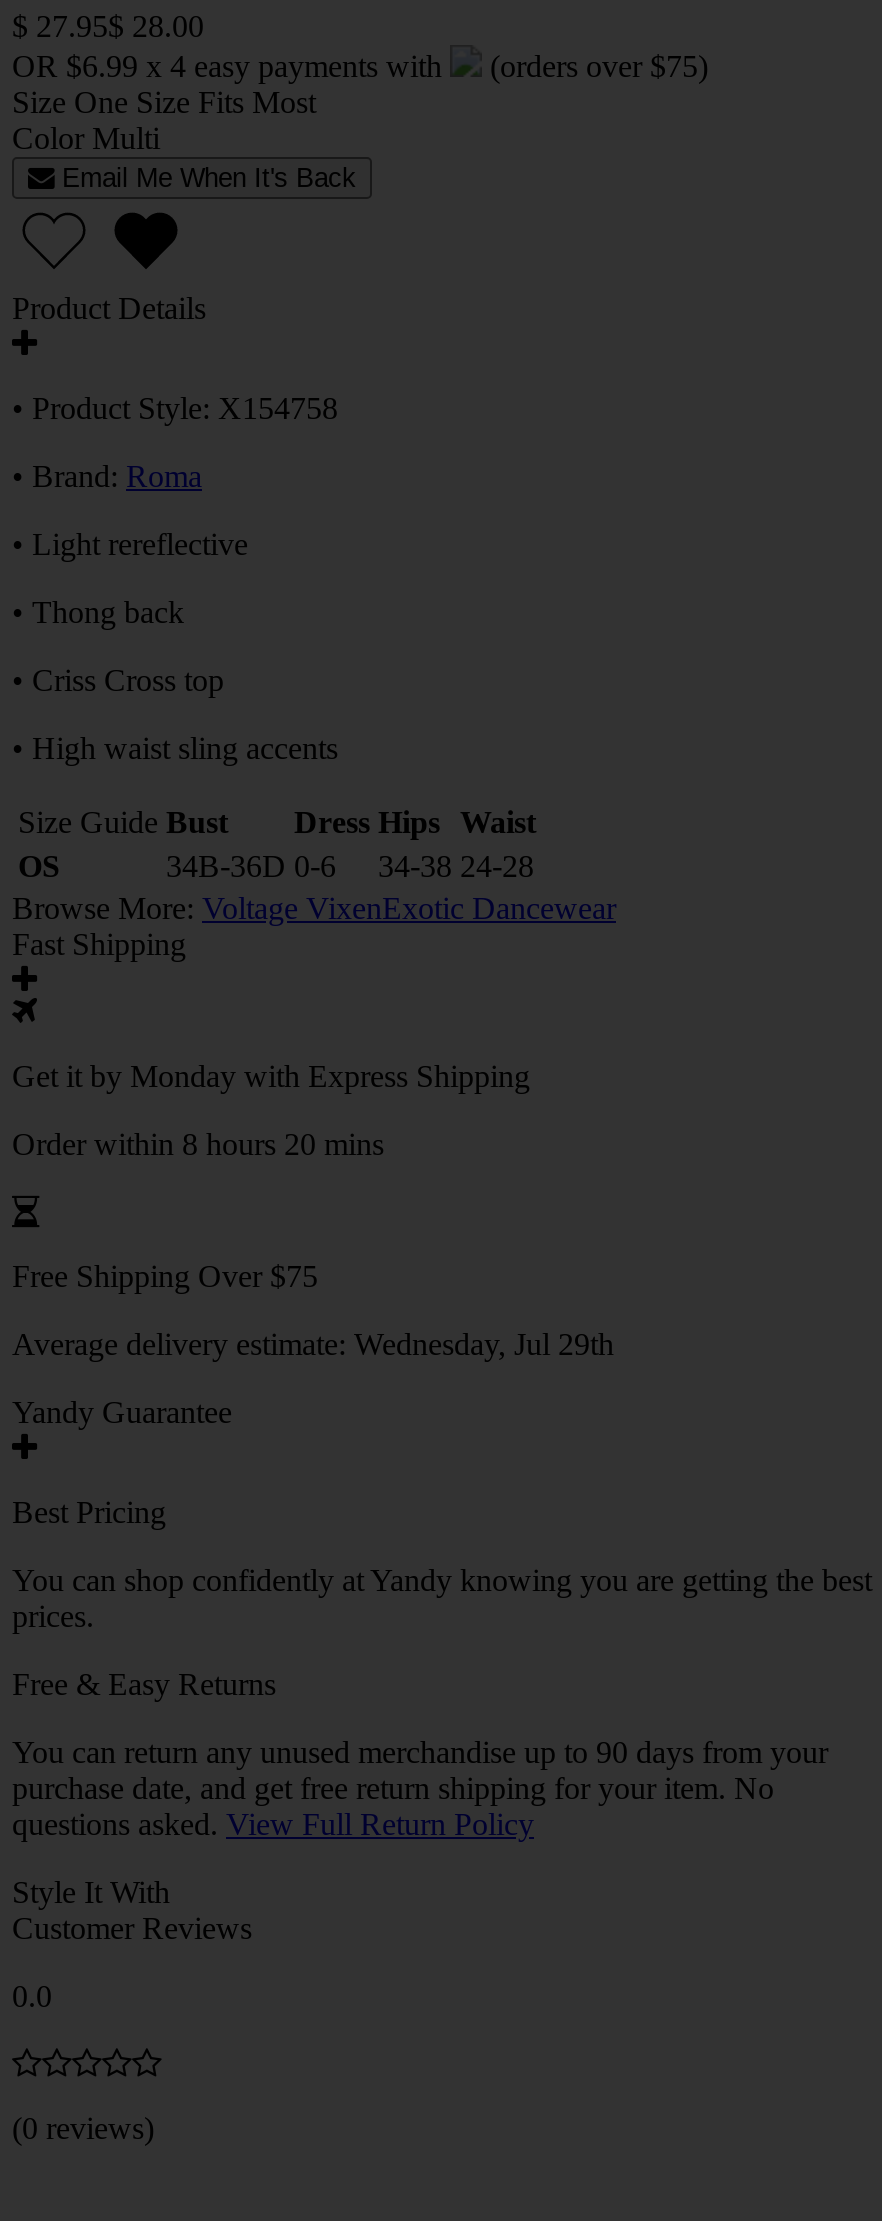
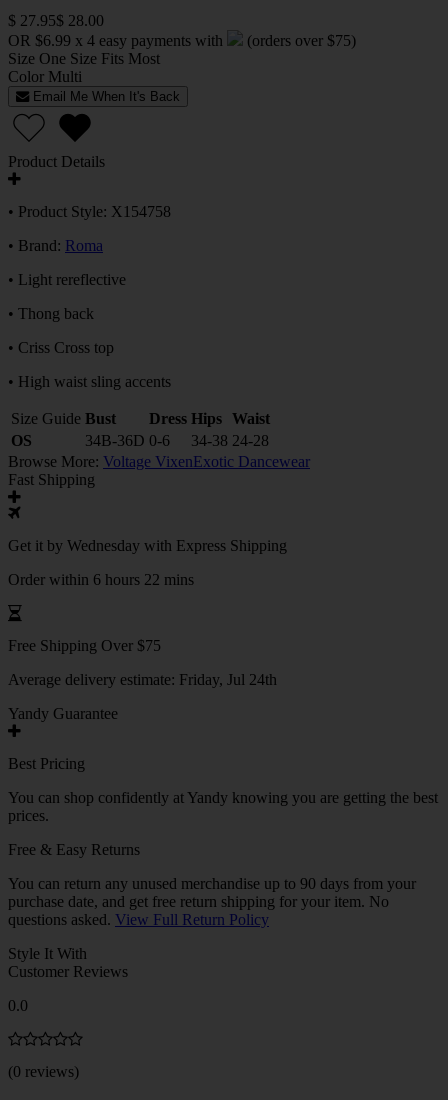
[12,1059,530,1093] Get it by Monday with Express Shipping -> [8,537,287,554] Get it by Wednesday with Express Shipping
[12,1127,384,1161] Order within 8 hours 20 mins -> [8,571,194,588] Order within 6 hours 22 mins
[12,1327,614,1361] Average delivery estimate: Wednesday, Jul 29th -> [8,671,277,688] Average delivery estimate: Friday, Jul 24th

